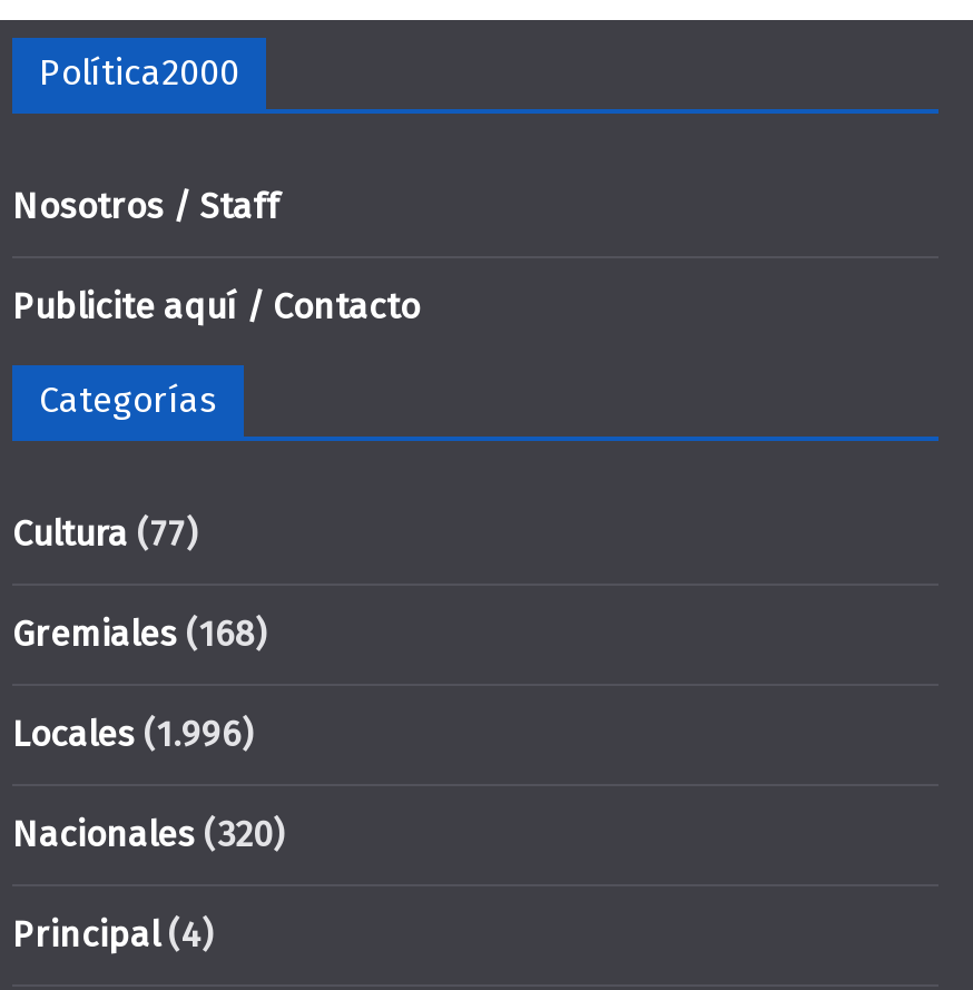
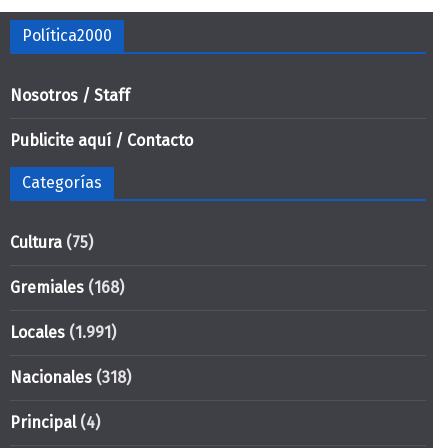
[12,512,197,555] Cultura (77) -> [10,233,93,252] Cultura (75)
[12,713,253,755] Locales (1.996) -> [10,323,116,342] Locales (1.991)
[12,813,284,855] Nacionales (320) -> [10,368,131,387] Nacionales (318)

